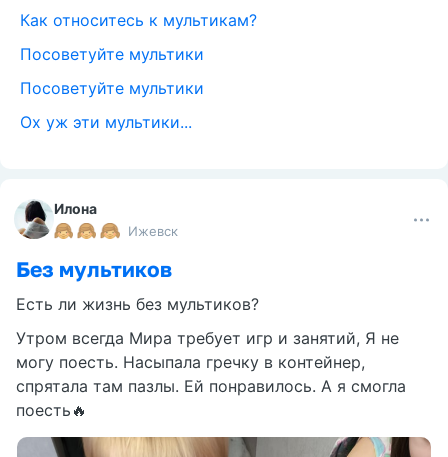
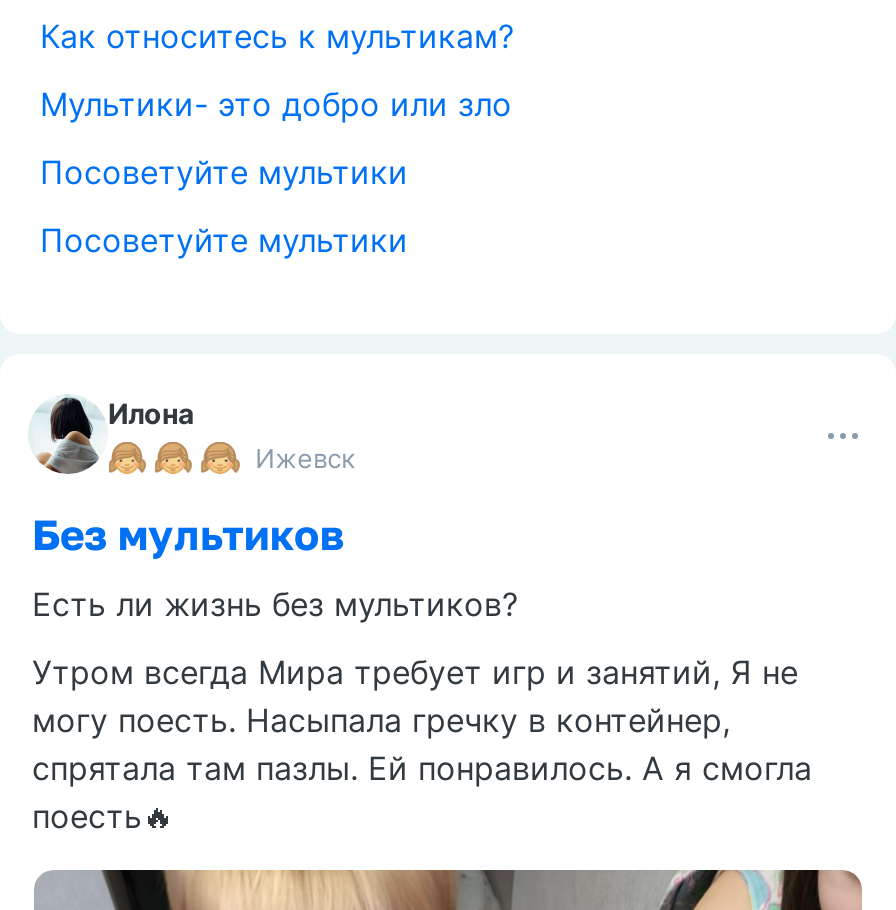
none -> [40,83,512,123] Мультики- это добро или зло
moved [20,43,204,97] -> [40,151,408,259]: Посоветуйте мультики | Посоветуйте мультики
[20,111,192,131] Ох уж эти мультики... -> none

